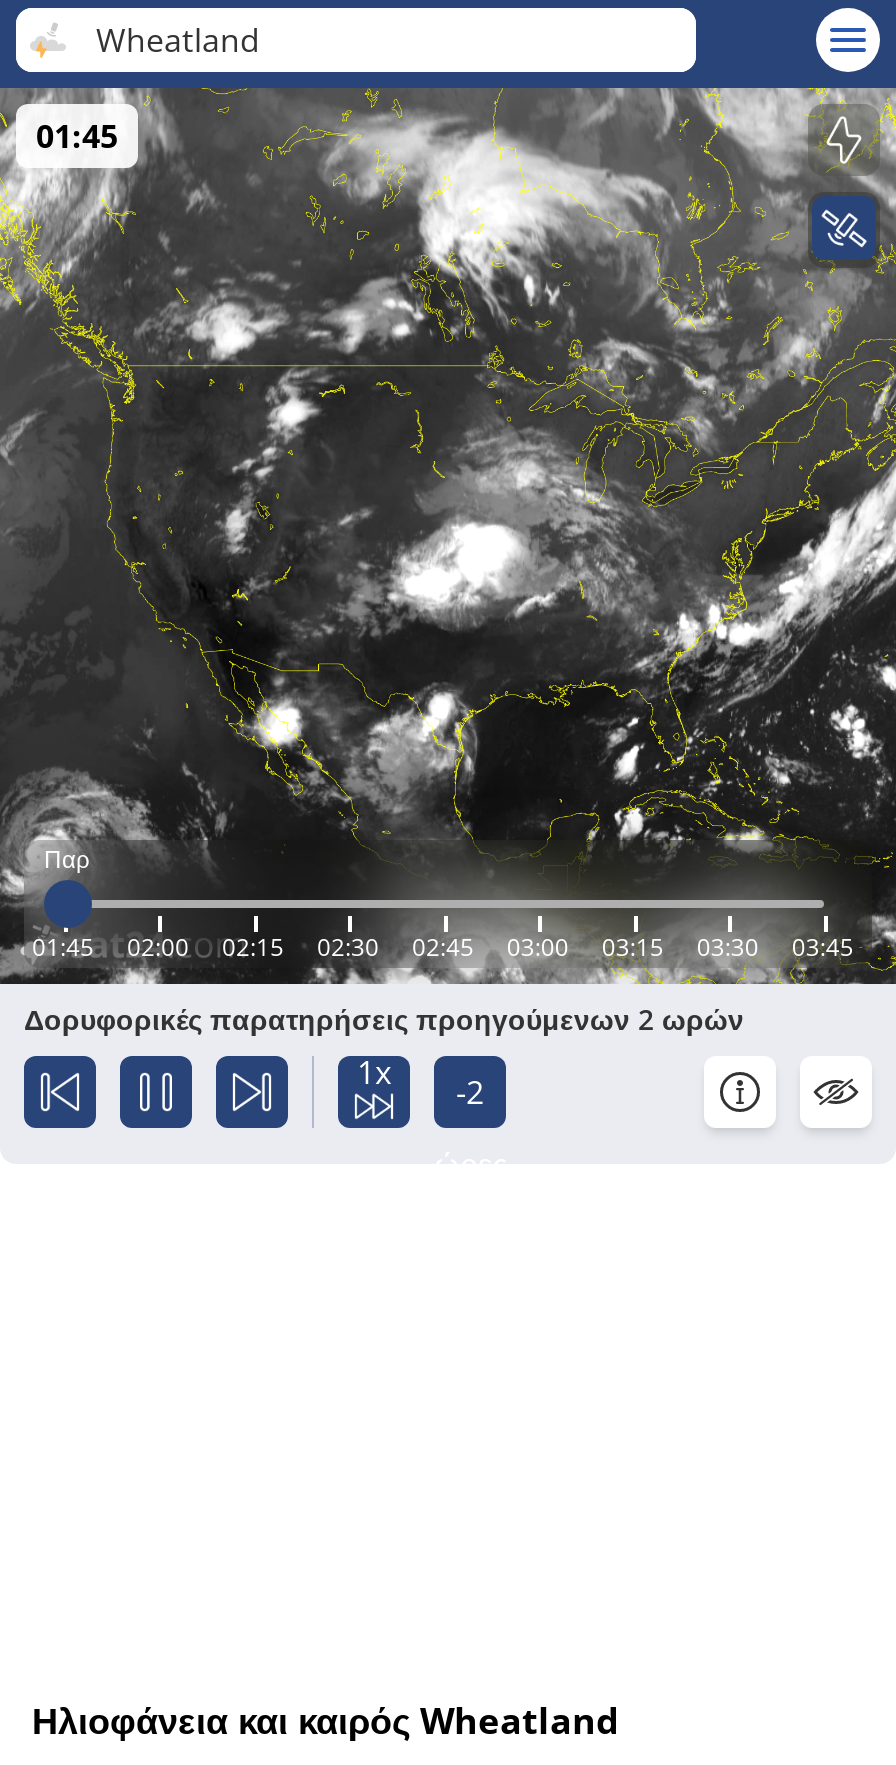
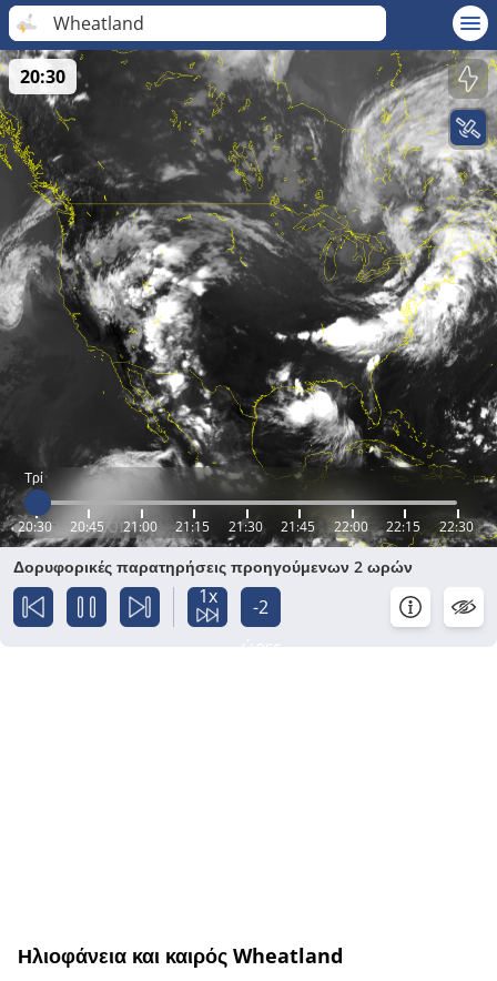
[6,86,890,986] [image] | Παρ -> [3,49,494,548] [image] | Τρί
[36,114,118,158] 01:45 -> [20,64,65,89] 20:30
[32,930,854,964] 01:45 | 02:00 | 02:15 | 02:30 | 02:45 | 03:00 | 03:15 | 03:30 | 03:45 -> [18,517,474,536] 20:30 | 20:45 | 21:00 | 21:15 | 21:30 | 21:45 | 22:00 | 22:15 | 22:30

